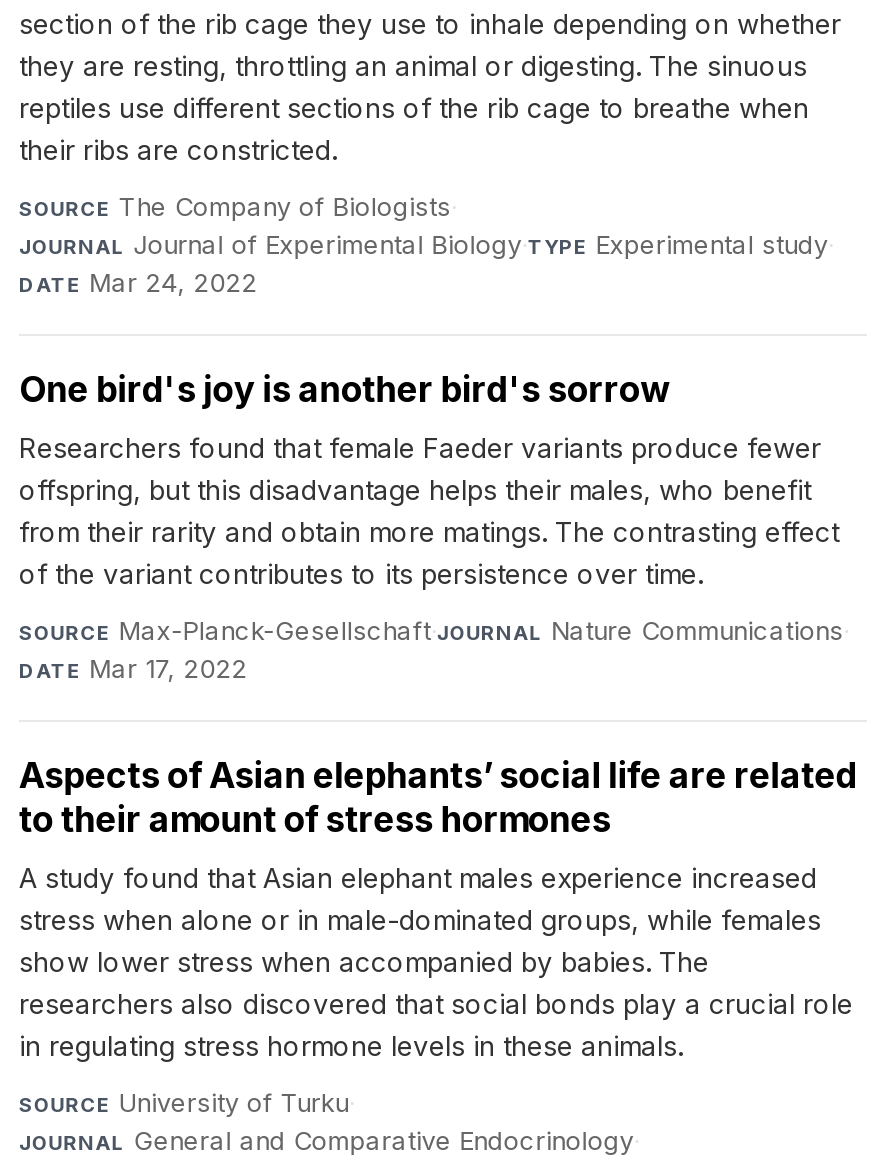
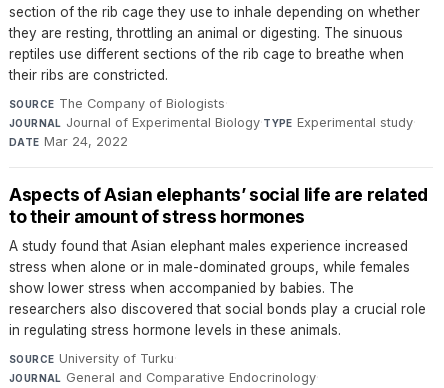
[19,368,849,684] One bird's joy is another bird's sorrow | Researchers found that female Faeder variants produce fewer | offspring, but this disadvantage helps their males, who benefit | from their rarity and obtain more matings. The contrasting effect | of the variant contributes to its persistence over time. | SOURCE Max-Planck-Gesellschaft · JOURNAL Nature Communications · | DATE Mar 17, 2022 -> none

